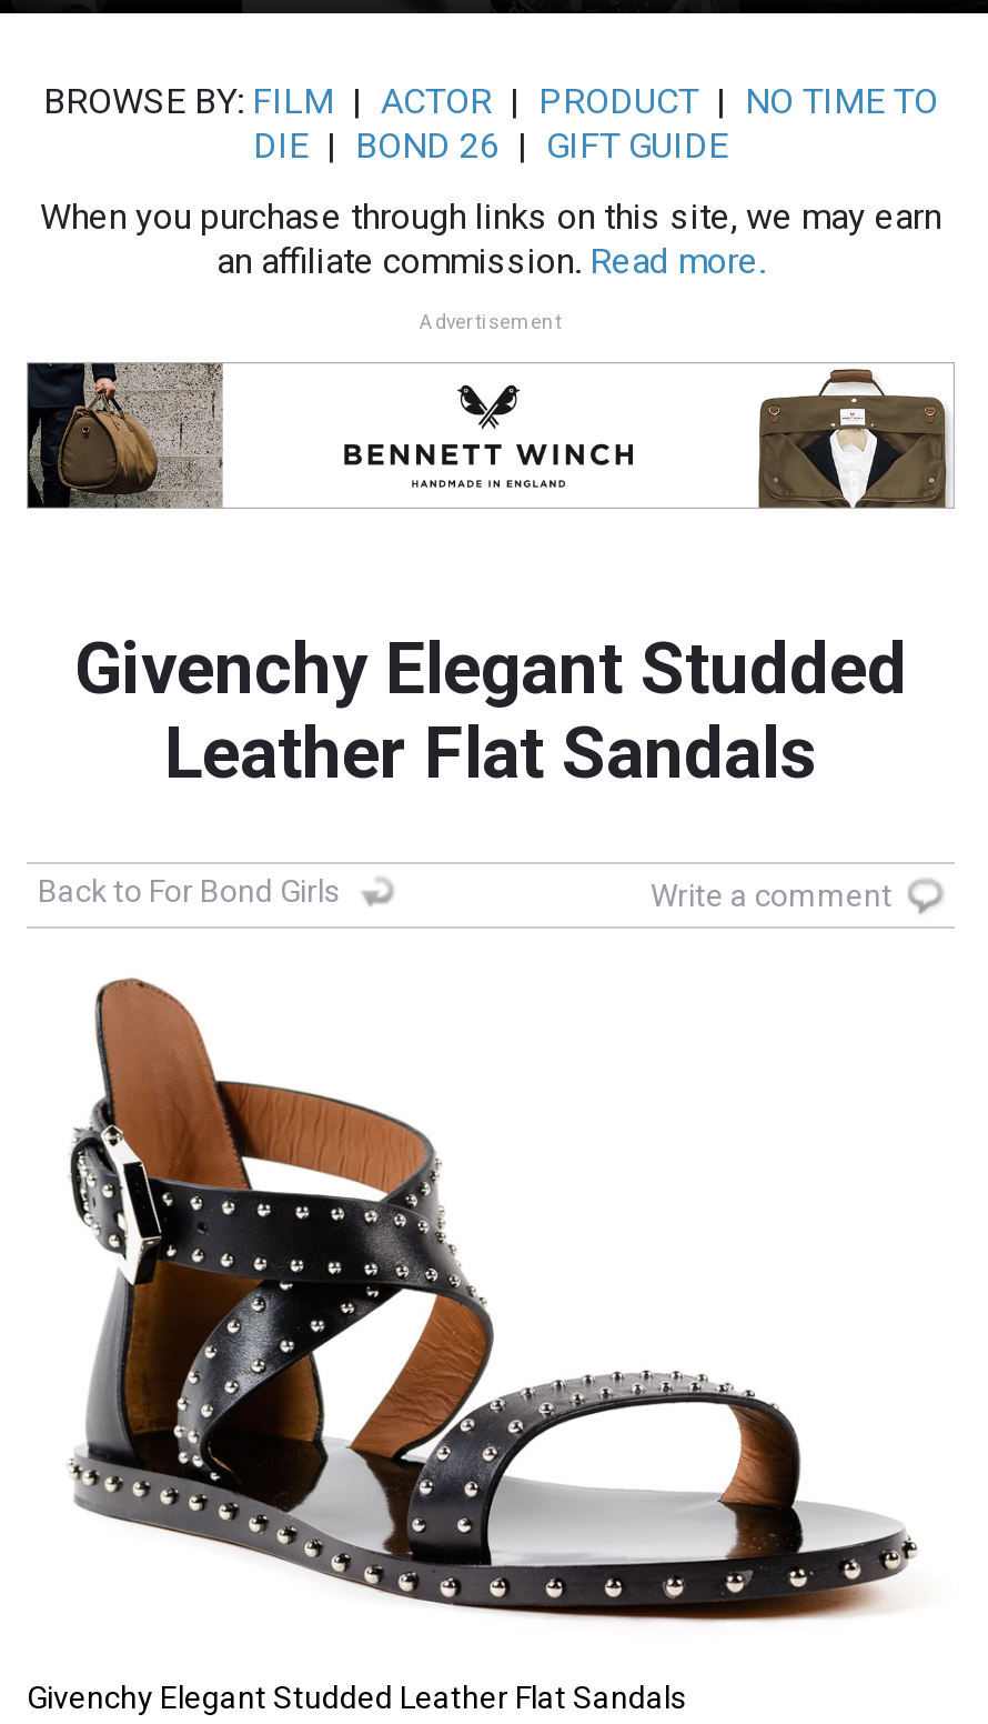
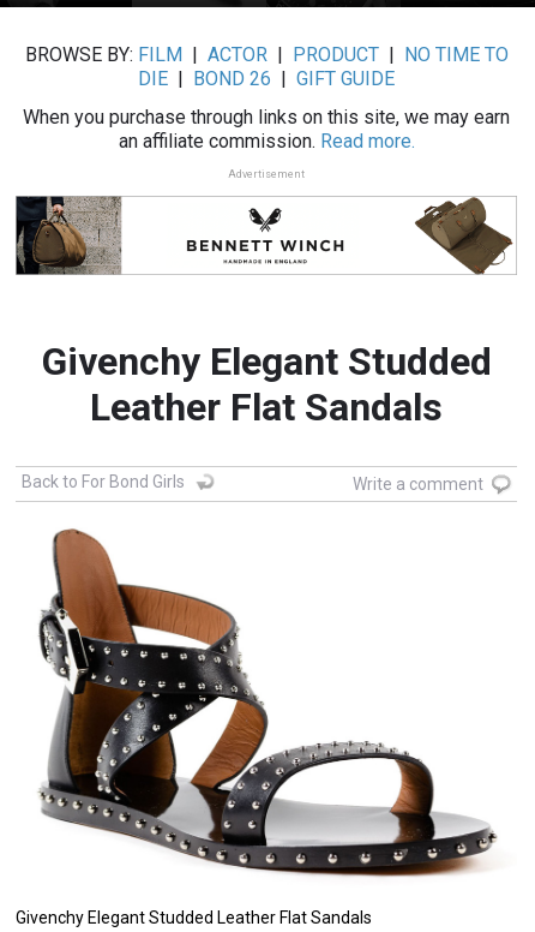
[757,364,950,509] [image] -> [411,196,515,275] [image]

